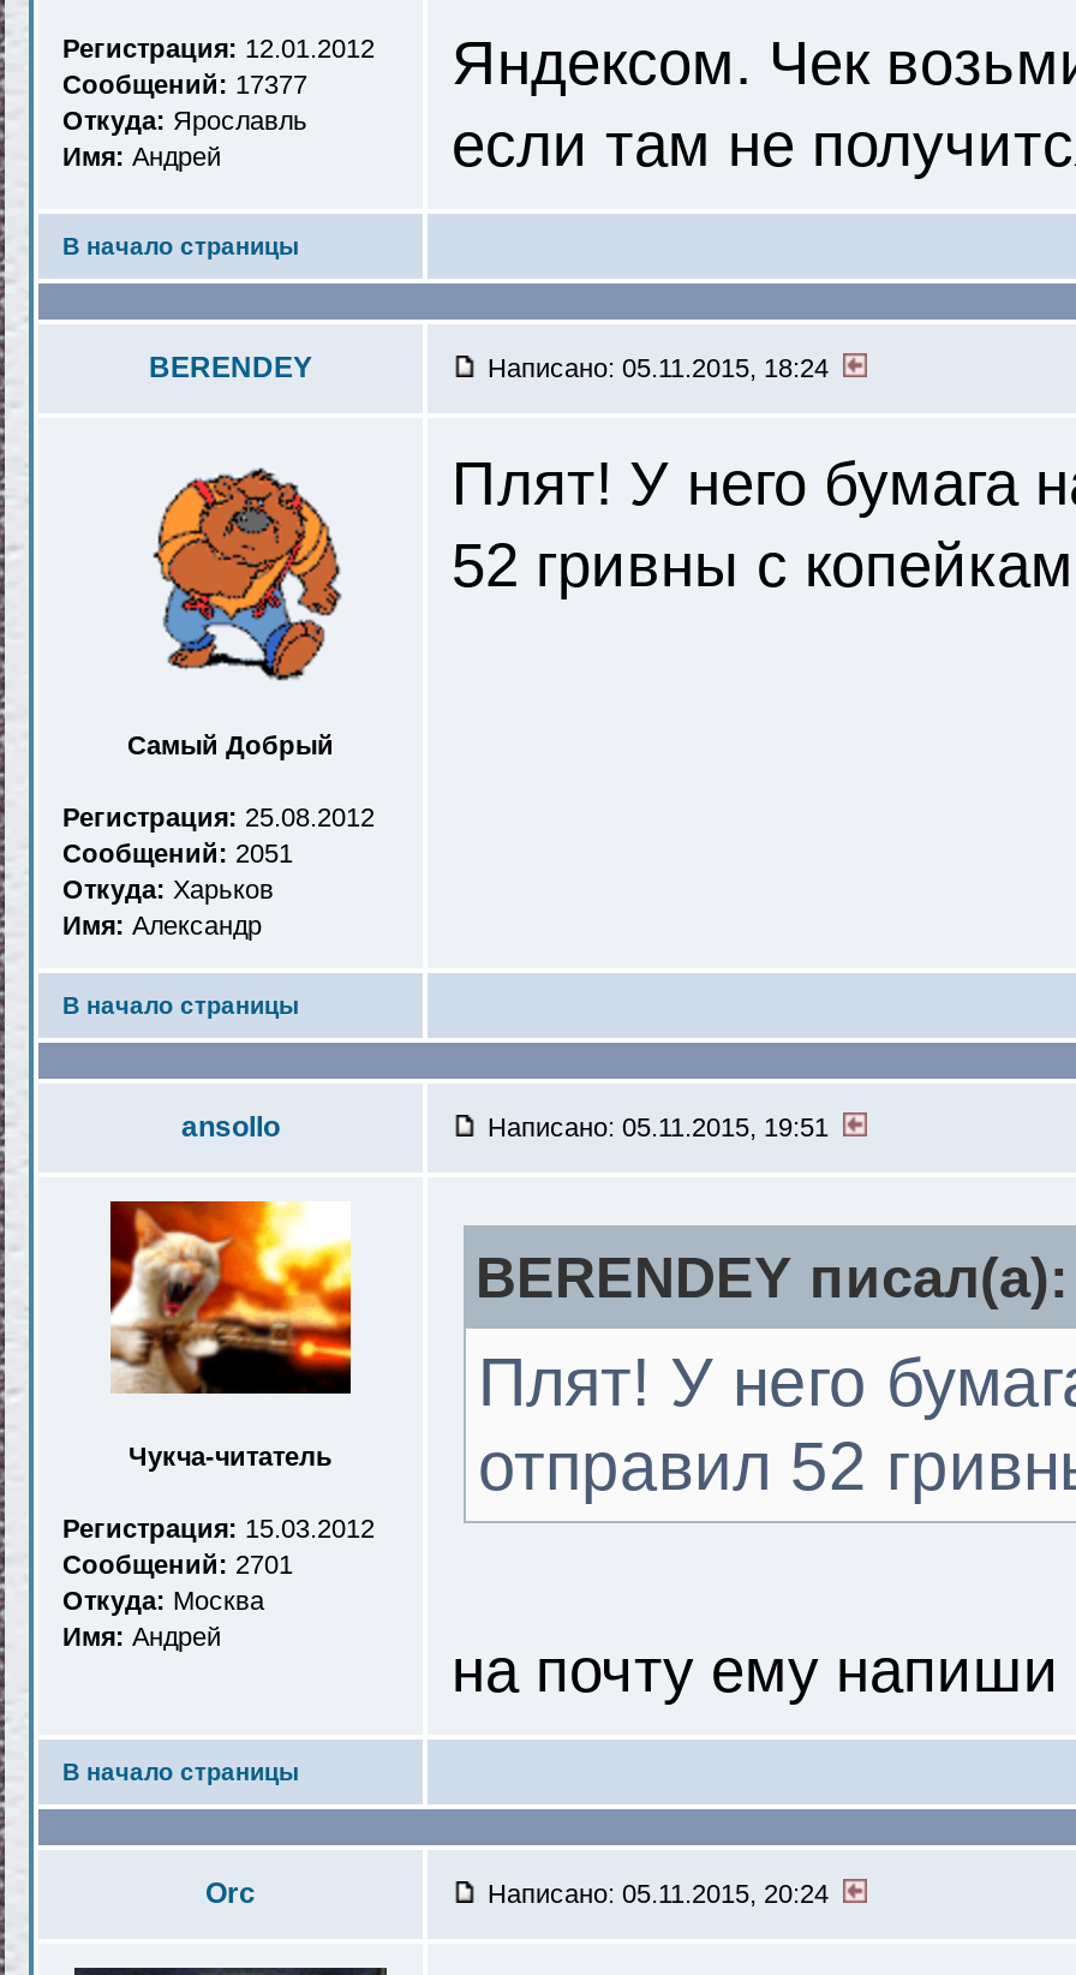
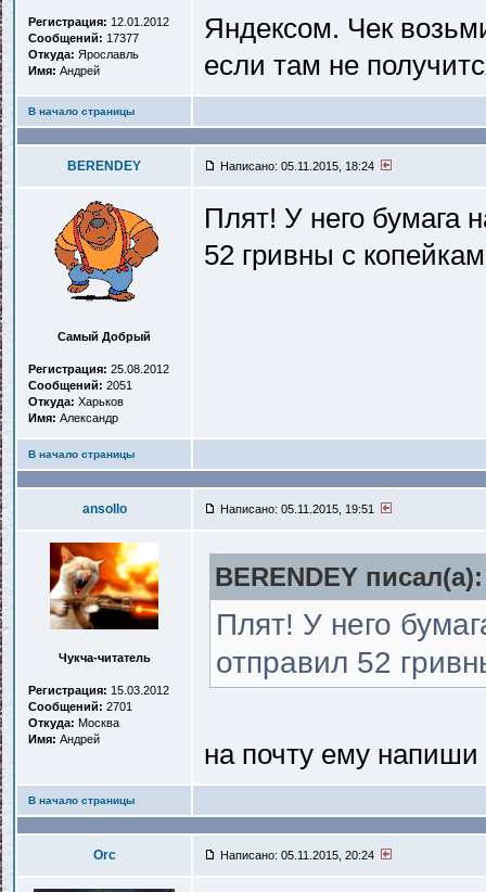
[120,444,351,682] [image] -> [53,200,159,307] [image]

